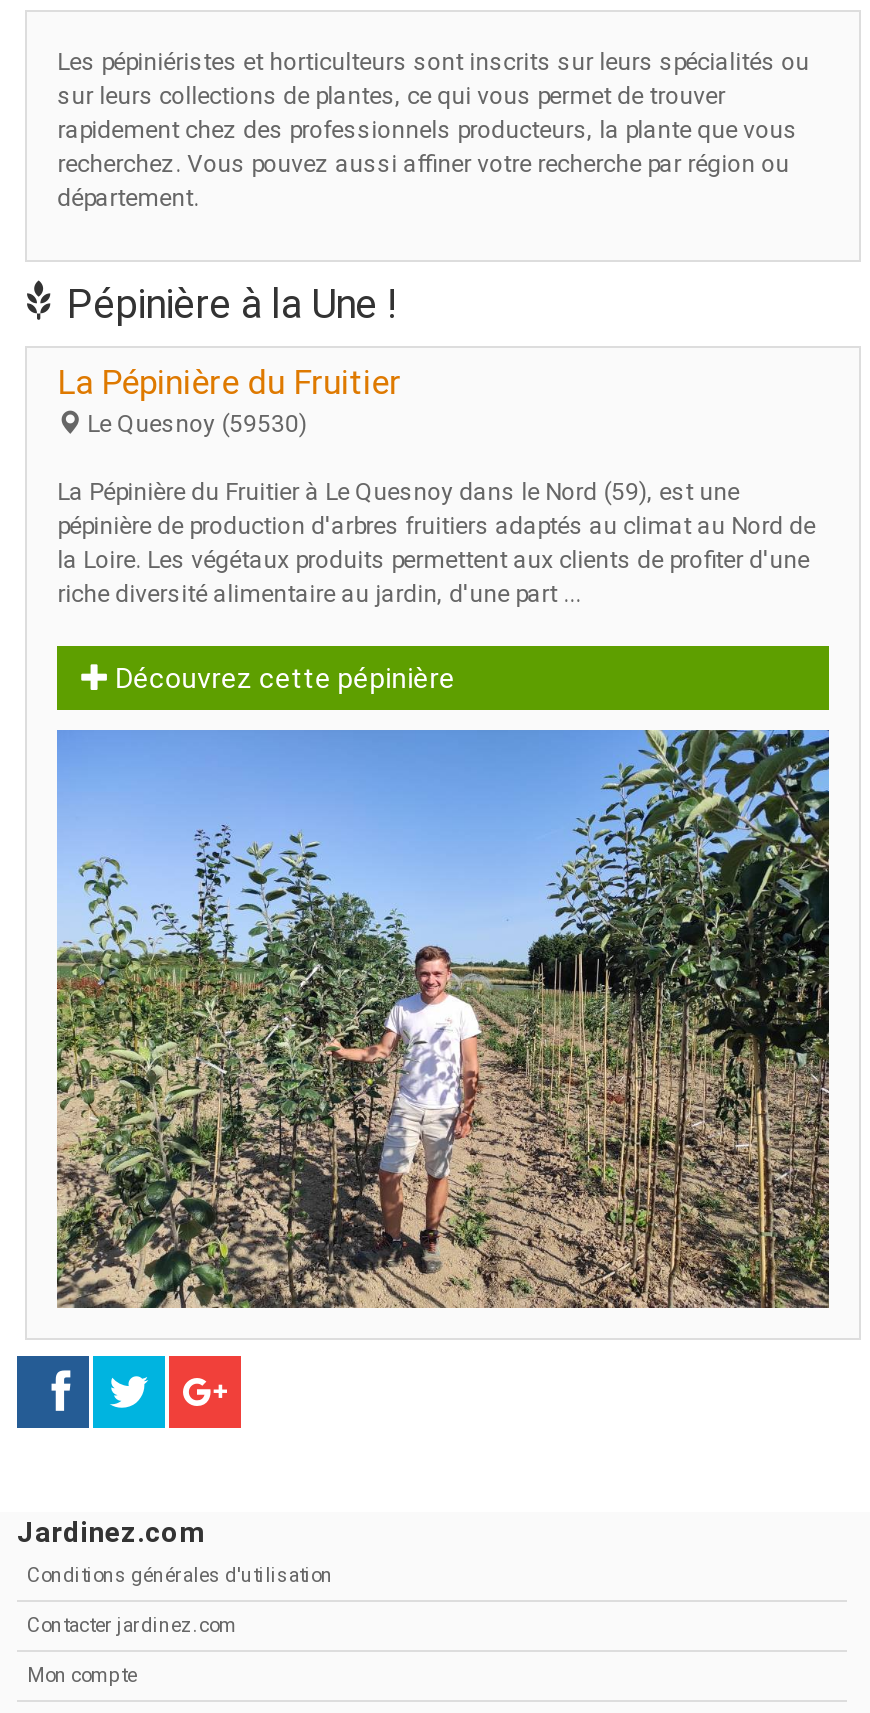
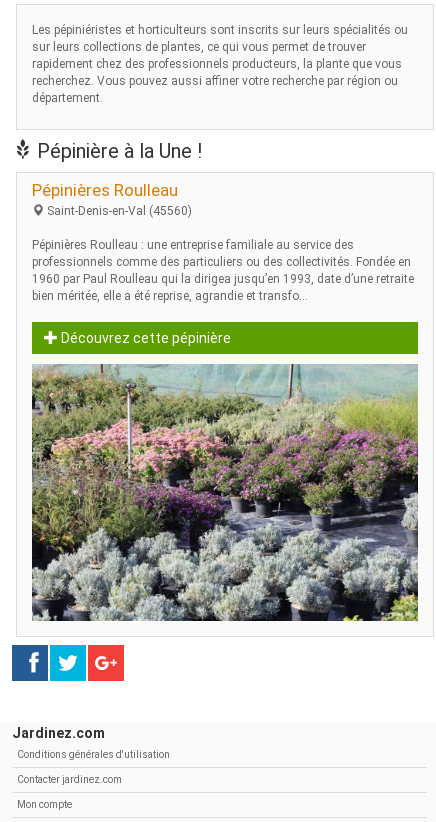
[57,362,401,438] La Pépinière du Fruitier | Le Quesnoy (59530) -> [32,180,192,218] Pépinières Roulleau | Saint-Denis-en-Val (45560)
[57,478,815,608] La Pépinière du Fruitier à Le Quesnoy dans le Nord (59), est une | pépinière de production d'arbres fruitiers adaptés au climat au Nord de | la Loire. Les végétaux produits permettent aux clients de profiter d'une | riche diversité alimentaire au jardin, d'une part ... -> [32,238,414,303] Pépinières Roulleau : une entreprise familiale au service des | professionnels comme des particuliers ou des collectivités. Fondée en | 1960 par Paul Roulleau qui la dirigea jusqu’en 1993, date d’une retraite | bien méritée, elle a été reprise, agrandie et transfo...
[55,728,831,1308] [image] -> [31,363,419,622] [image]

